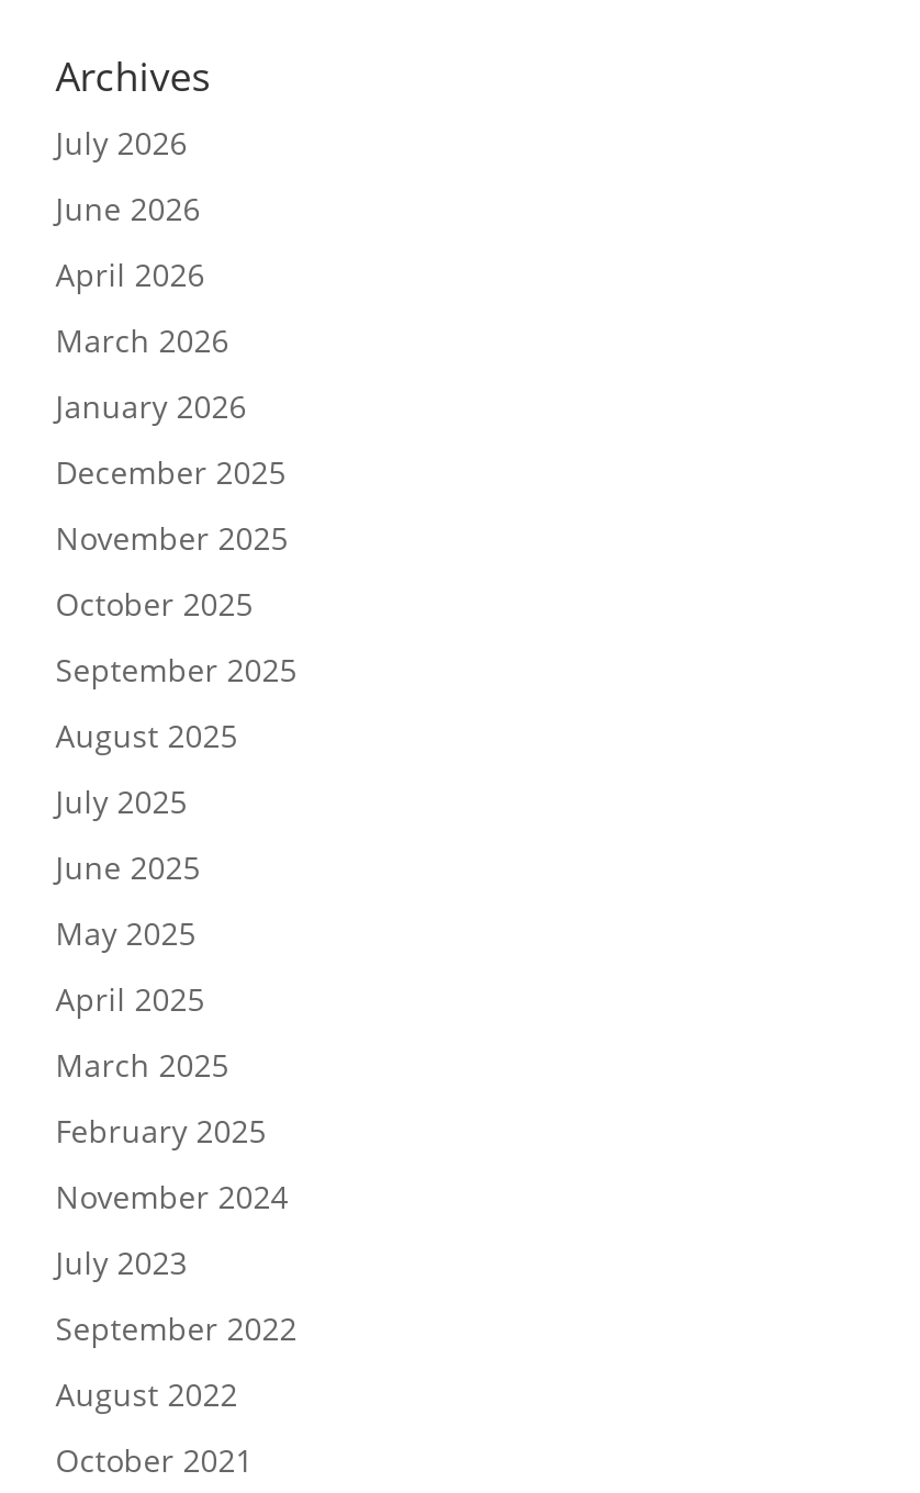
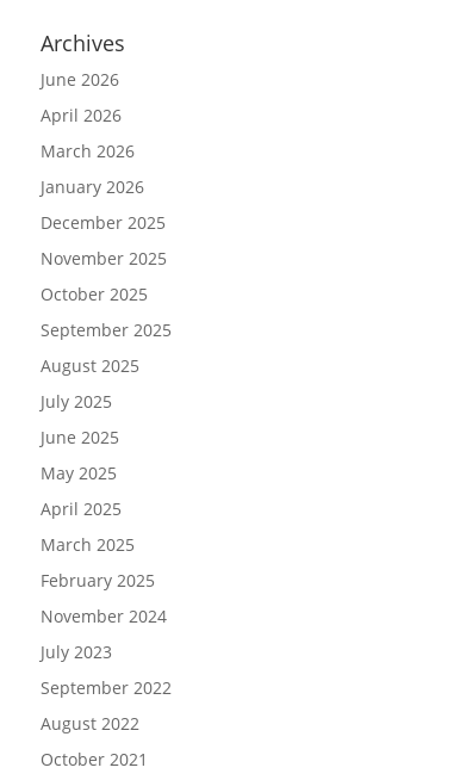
[56,123,187,165] July 2026 -> none

